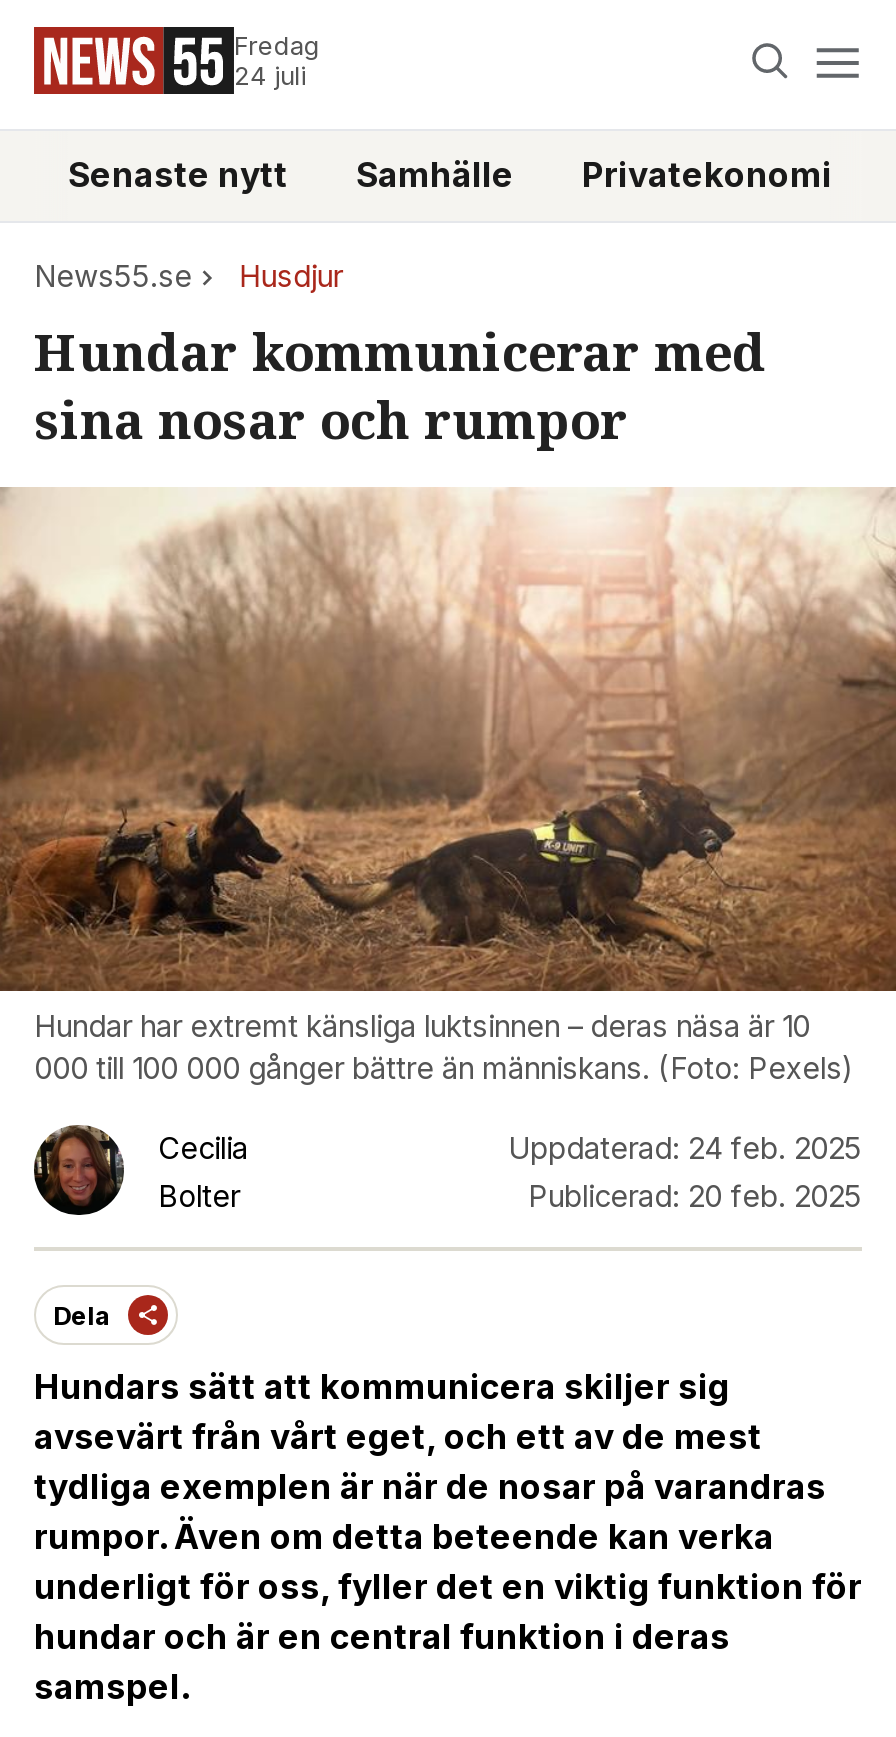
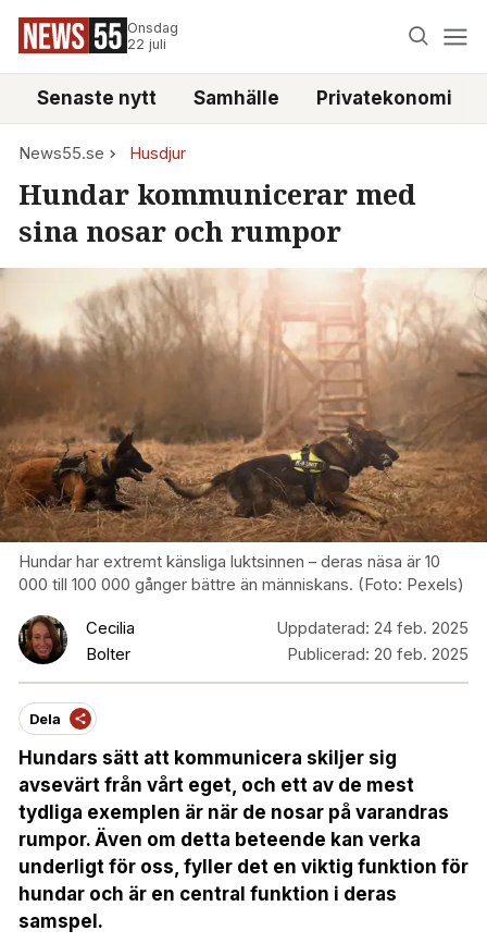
[234,31,320,91] Fredag | 24 juli -> [127,20,178,52] Onsdag | 22 juli

